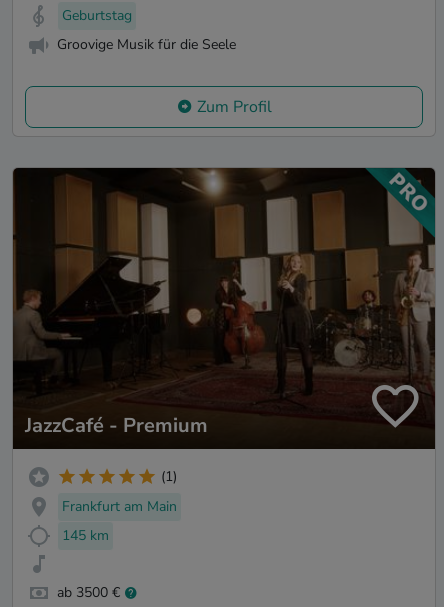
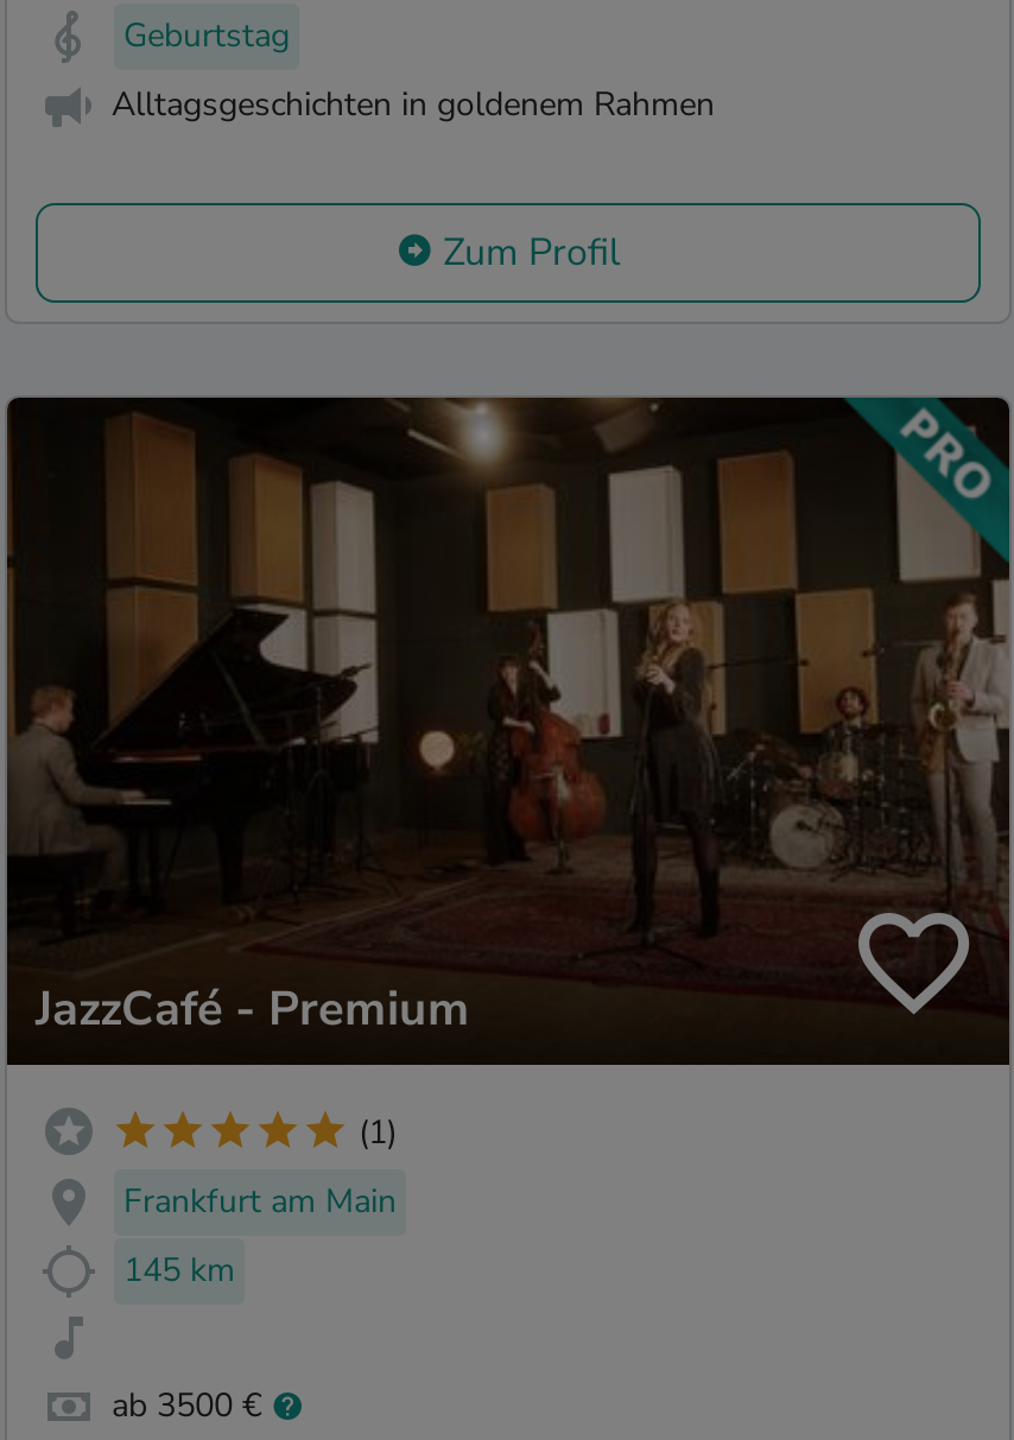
[57,35,236,54] Groovige Musik für die Seele -> [112,81,715,127] Alltagsgeschichten in goldenem Rahmen

